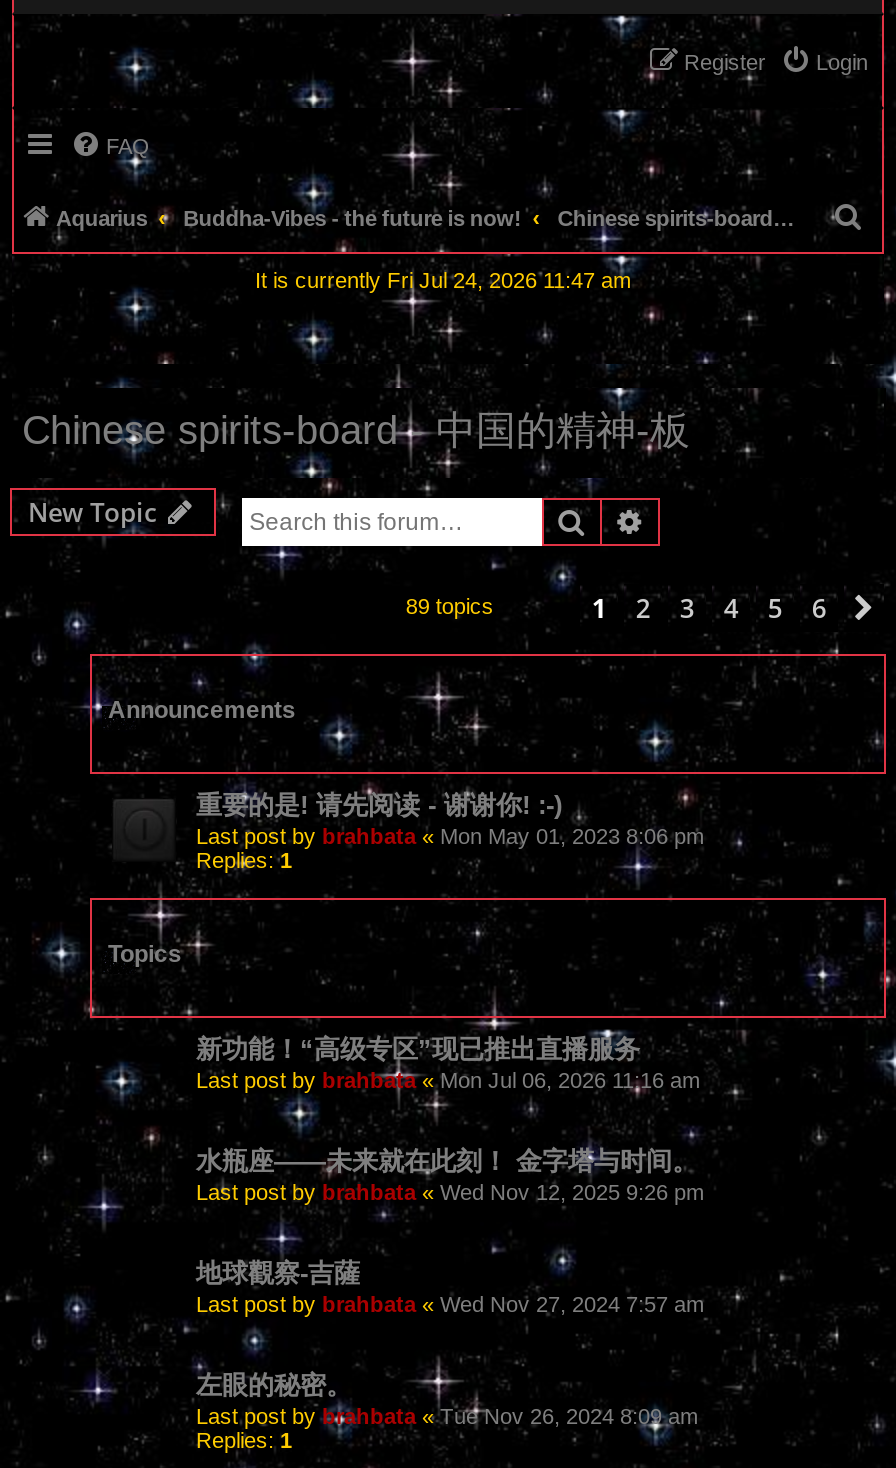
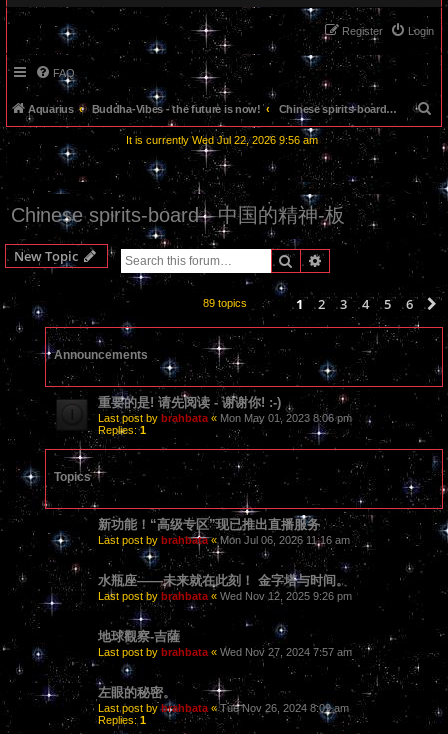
[255,267,631,291] It is currently Fri Jul 24, 2026 11:47 am -> [125,133,317,145] It is currently Wed Jul 22, 2026 9:56 am

